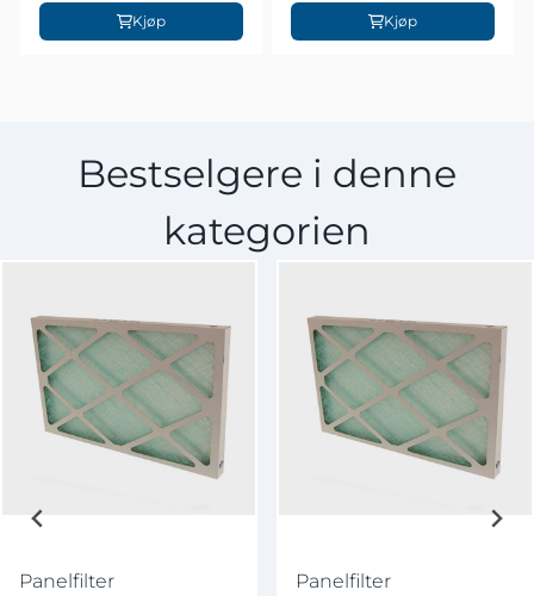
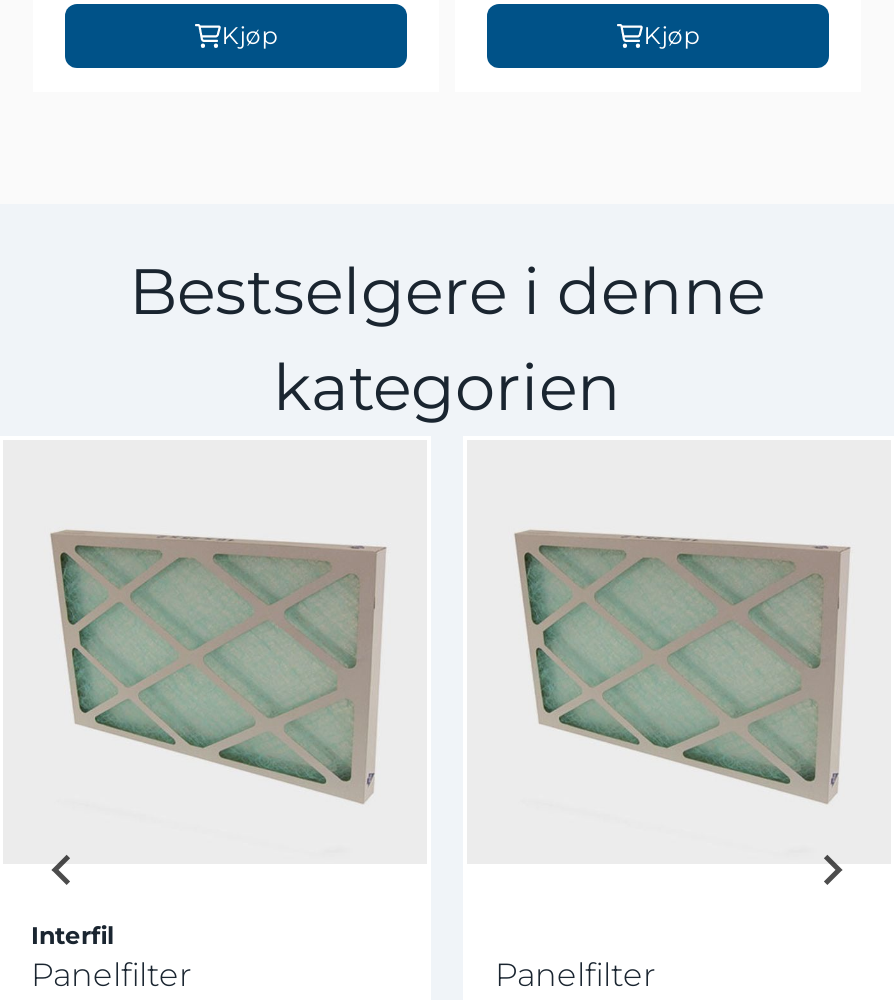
none -> [31,920,115,950] Interfil

